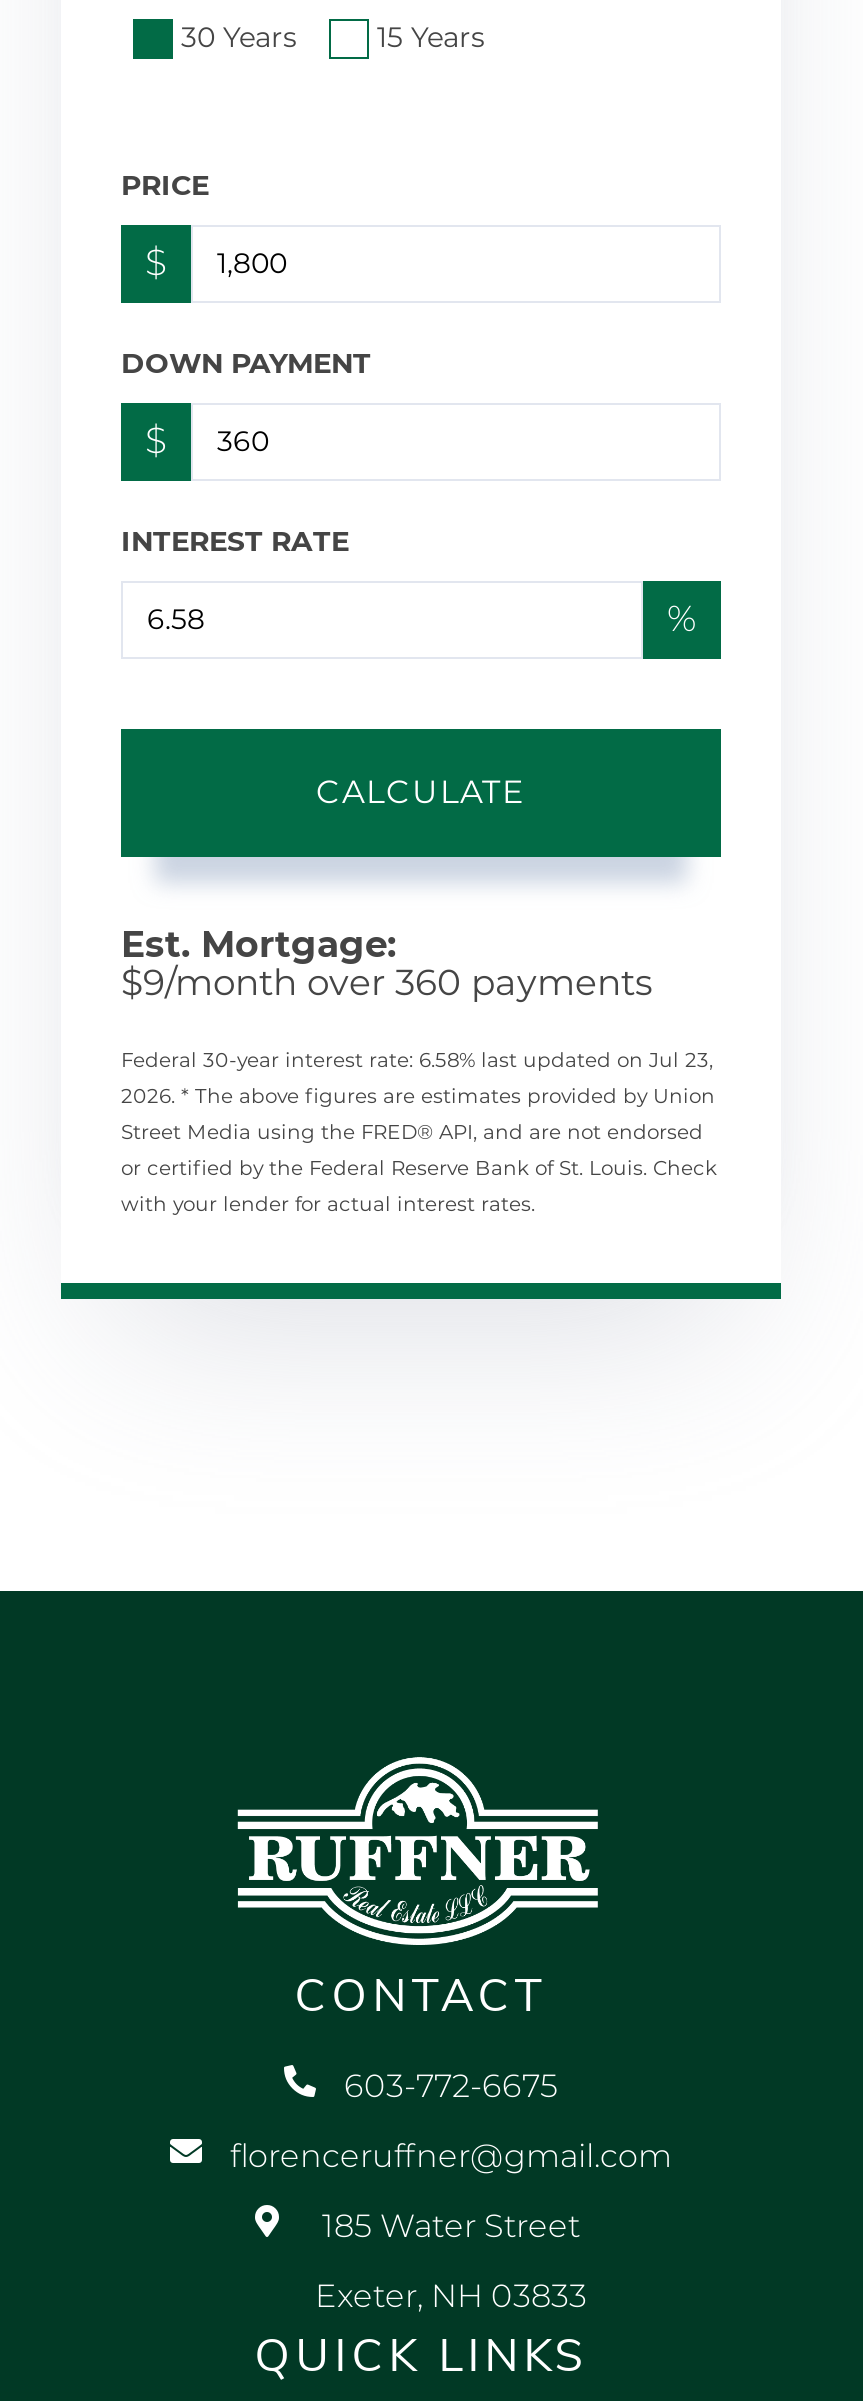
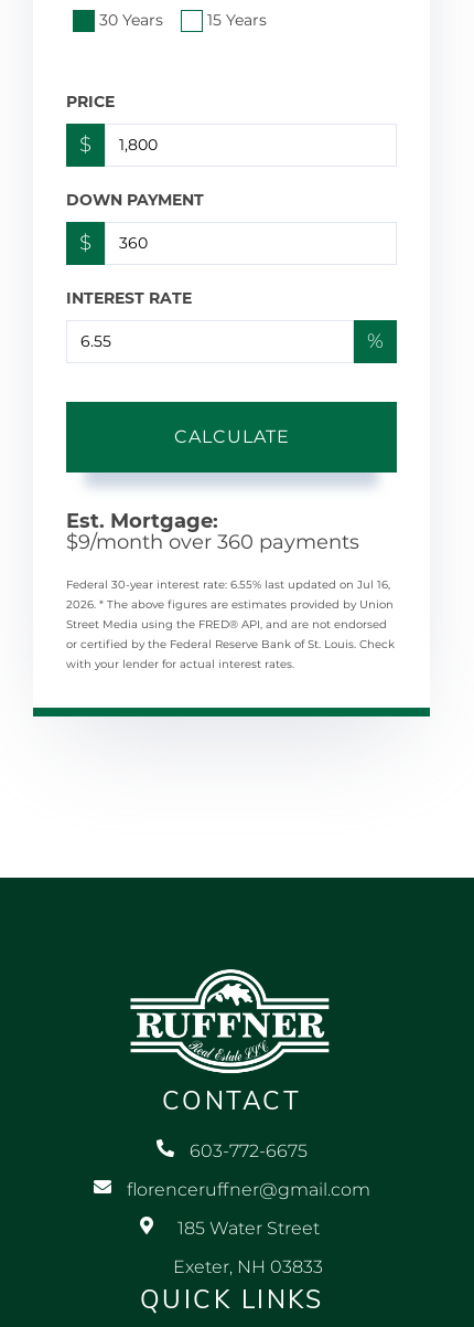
[121,1047,713,1073] Federal 30-year interest rate: 6.58% last updated on Jul 23, -> [66,577,390,592] Federal 30-year interest rate: 6.55% last updated on Jul 16,

